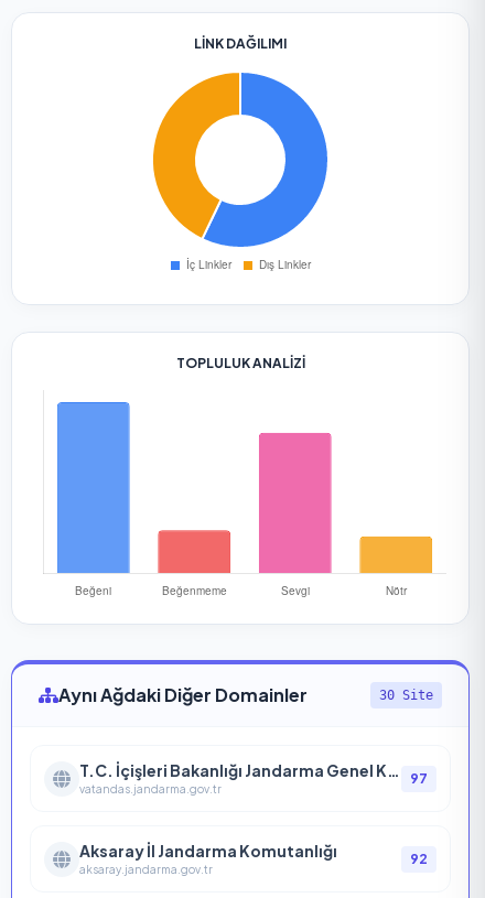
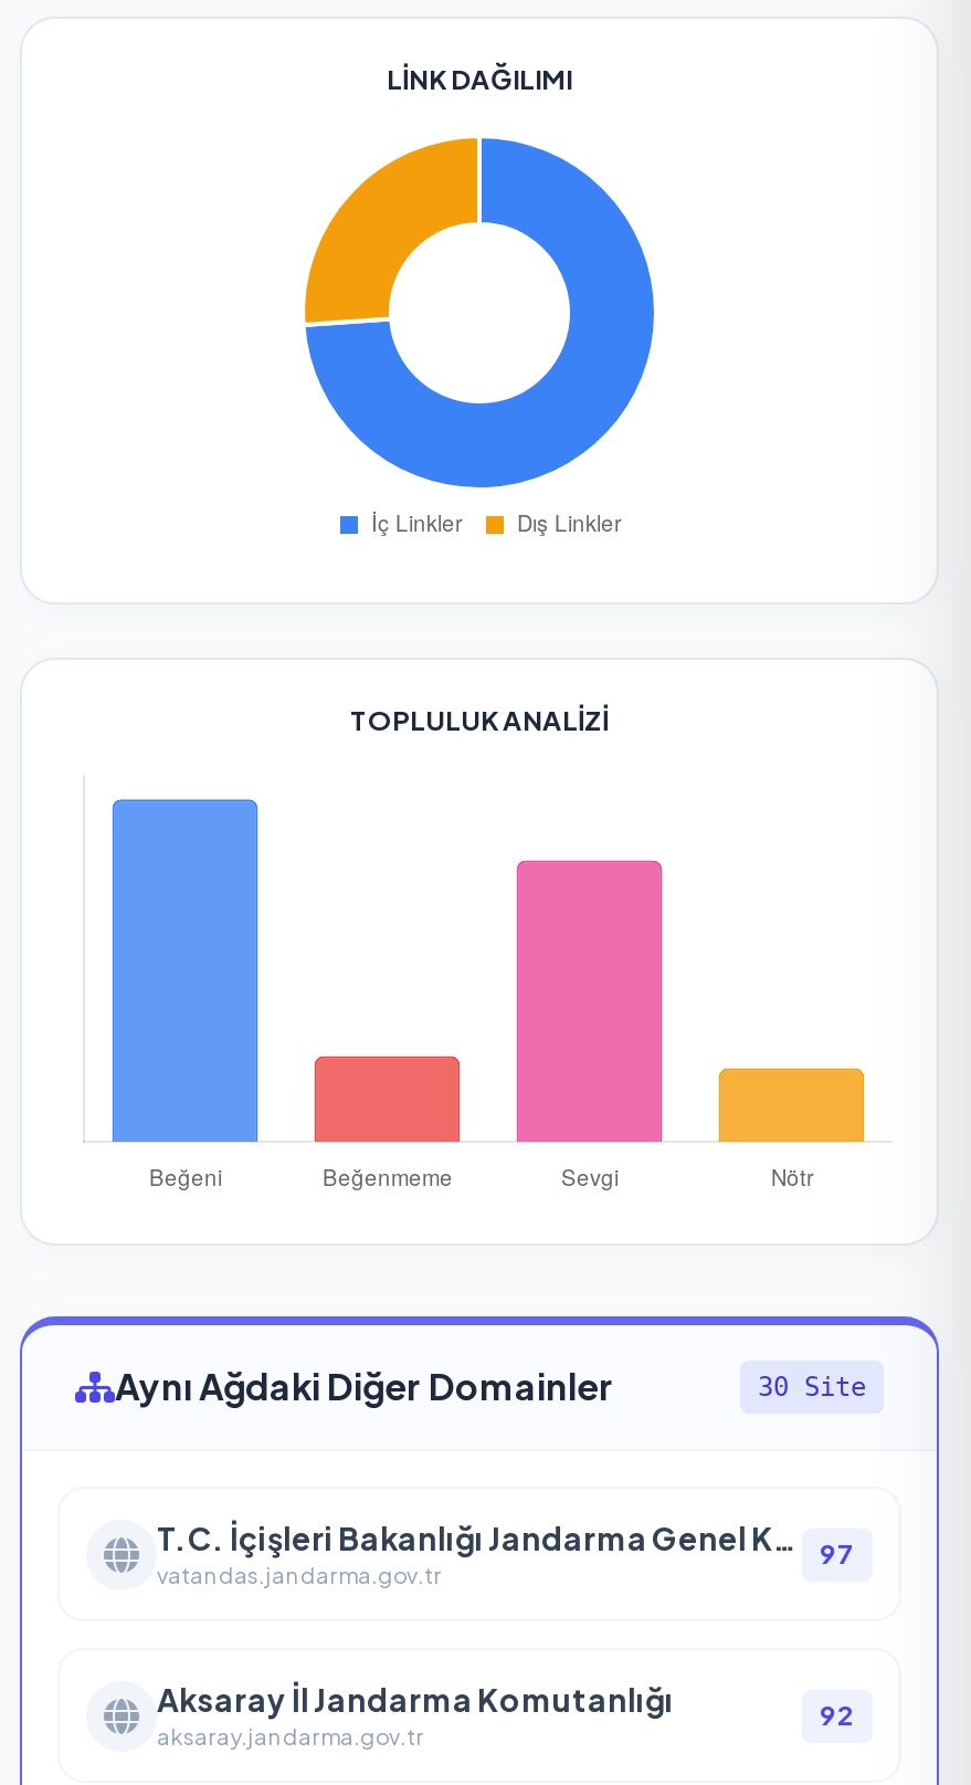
[152,162,222,238] [image] -> [303,315,440,472] [image]

